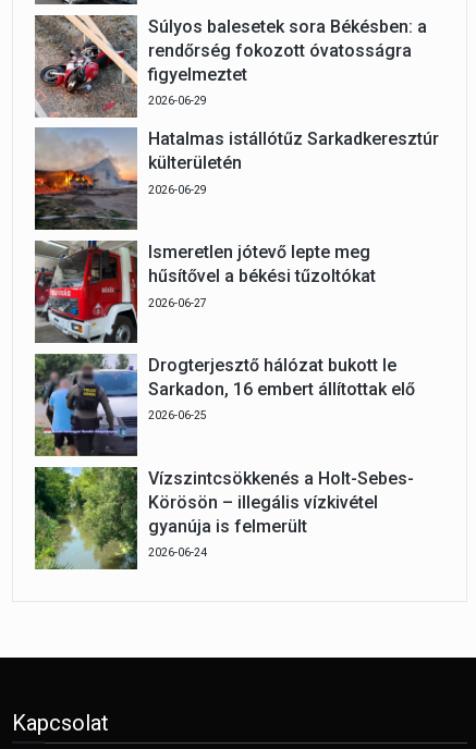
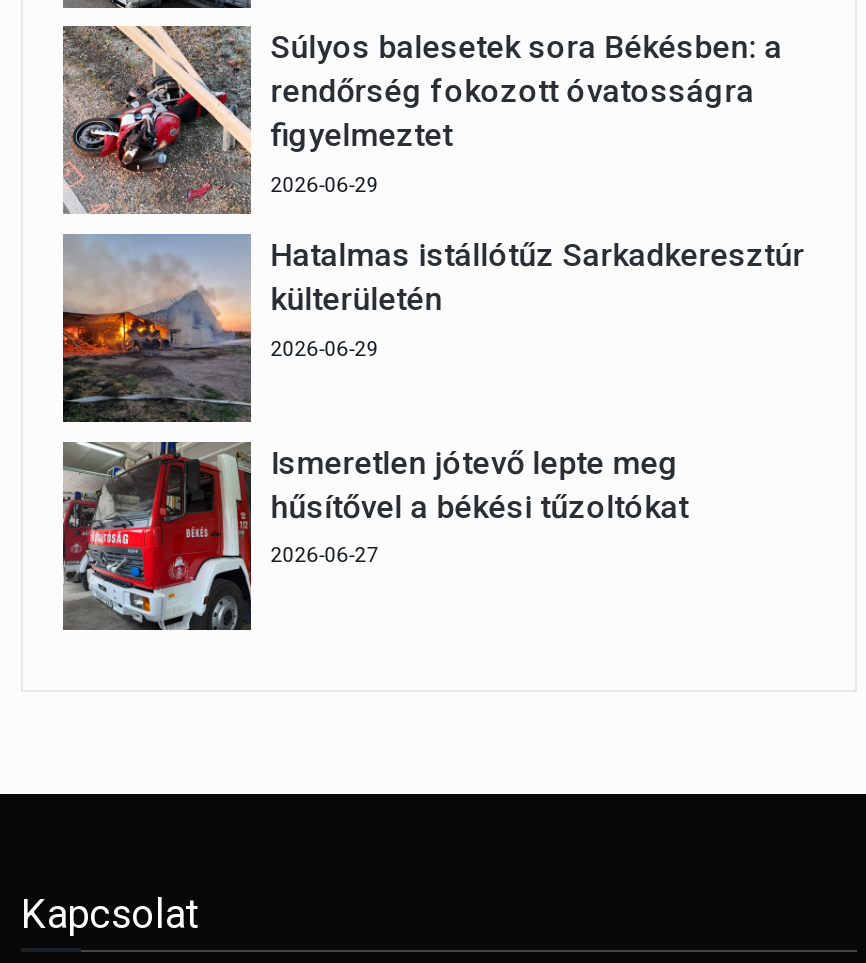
[34,353,415,560] [image] | Drogterjesztő hálózat bukott le | Sarkadon, 16 embert állítottak elő | 2026-06-25 | Vízszintcsökkenés a Holt-Sebes- | Körösön – illegális vízkivétel | gyanúja is felmerült | 2026-06-24 -> none
[34,467,132,570] [image] -> none

